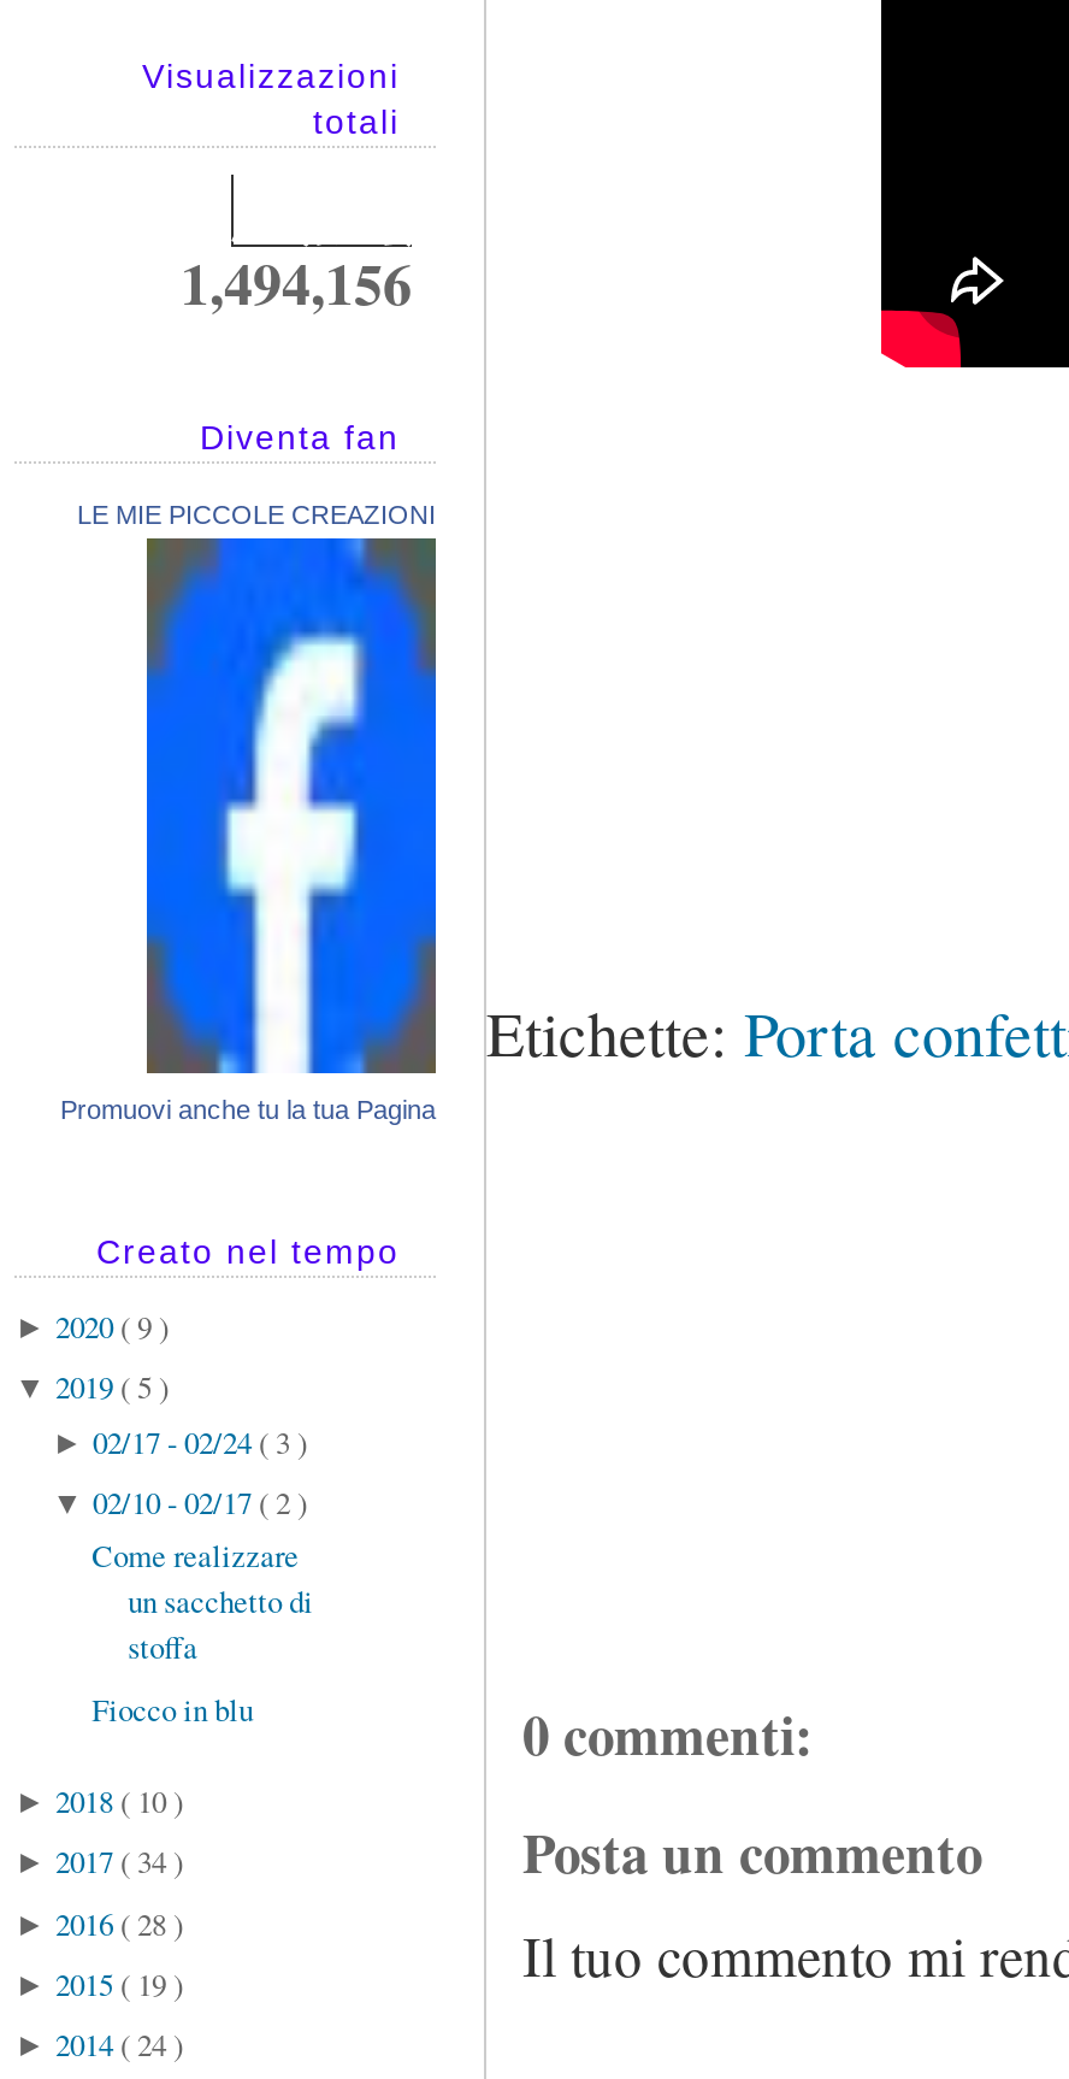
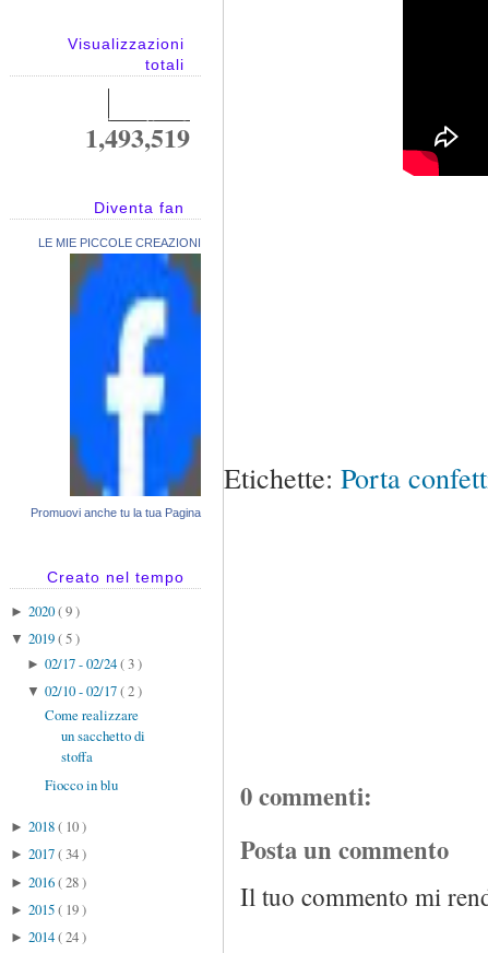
[181,239,412,323] 1,494,156 -> [85,118,190,156] 1,493,519

